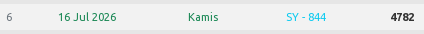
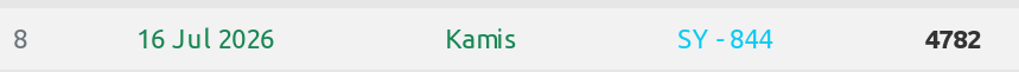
[6,11,12,23] 6 -> [13,25,28,53] 8

